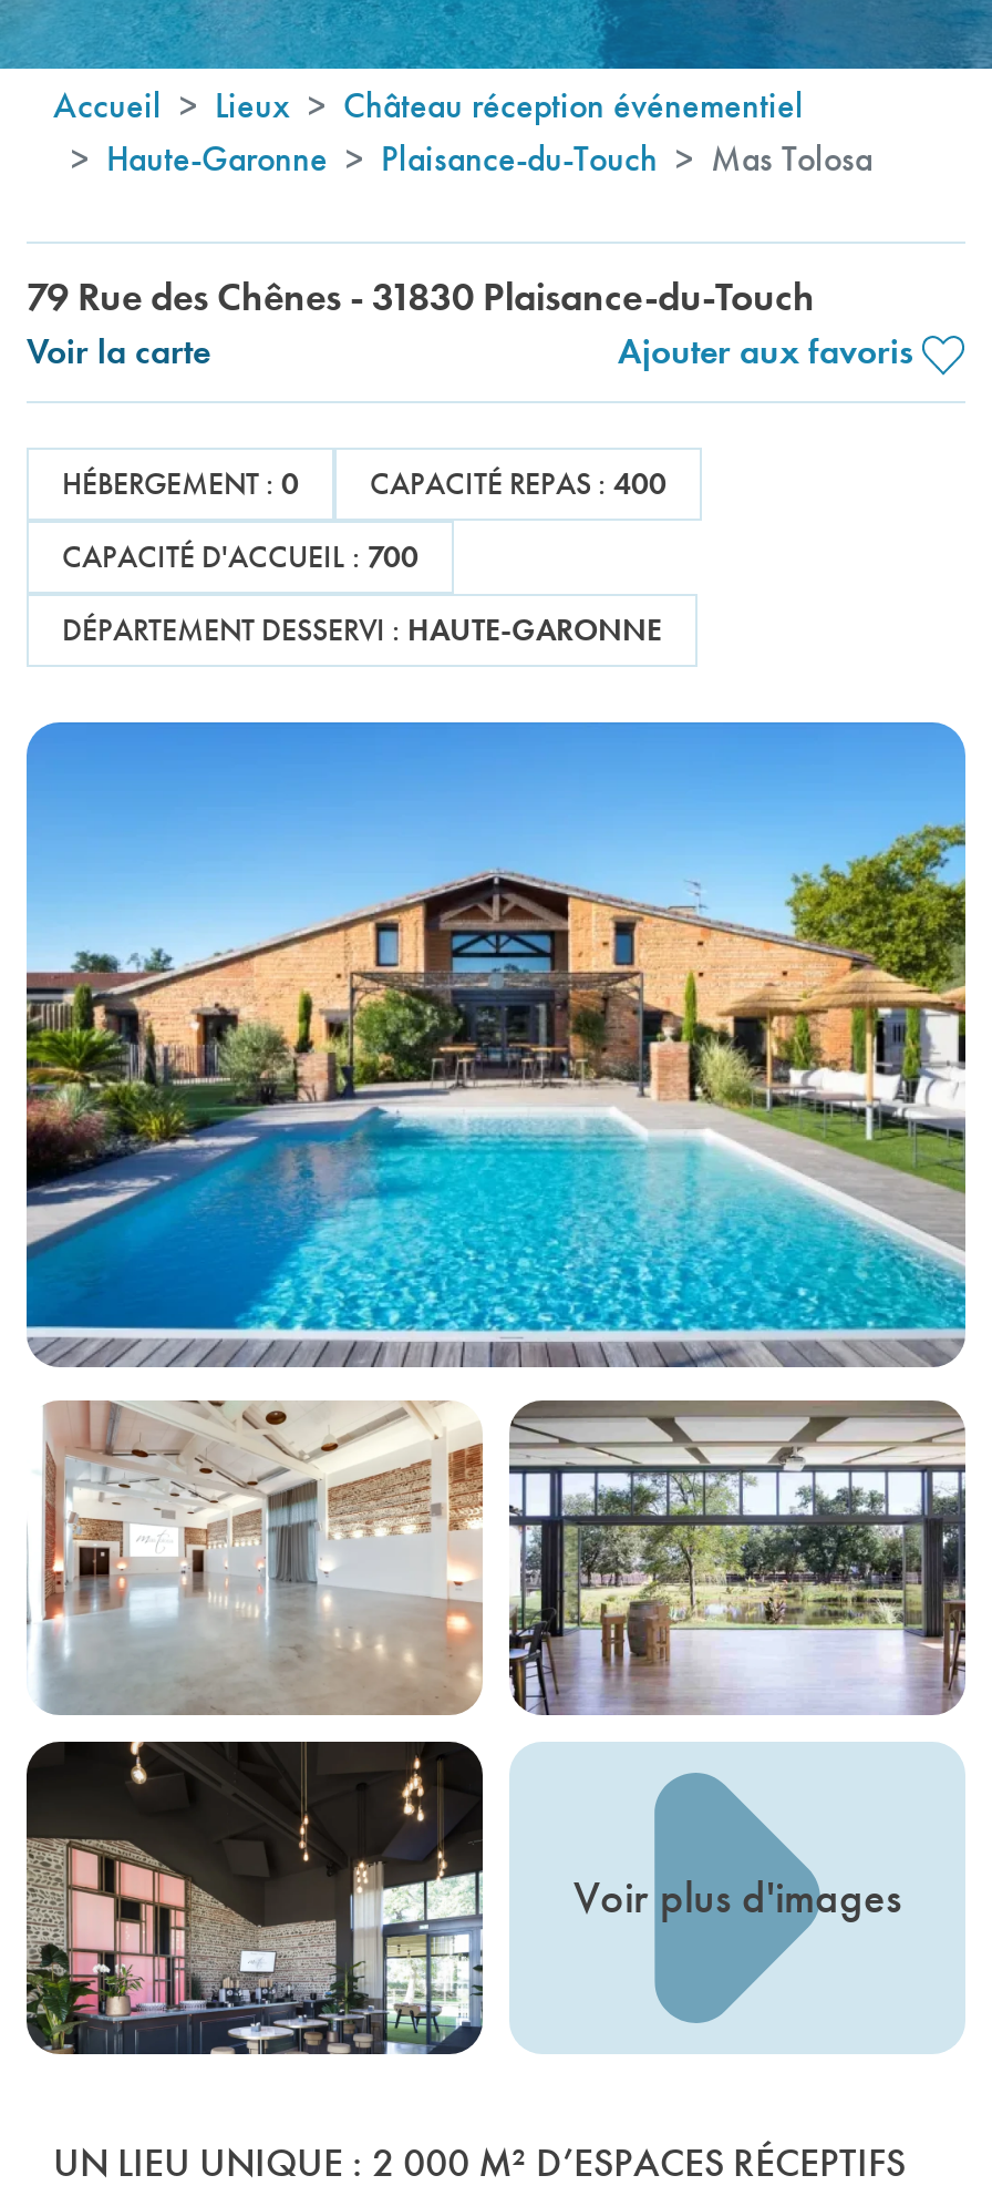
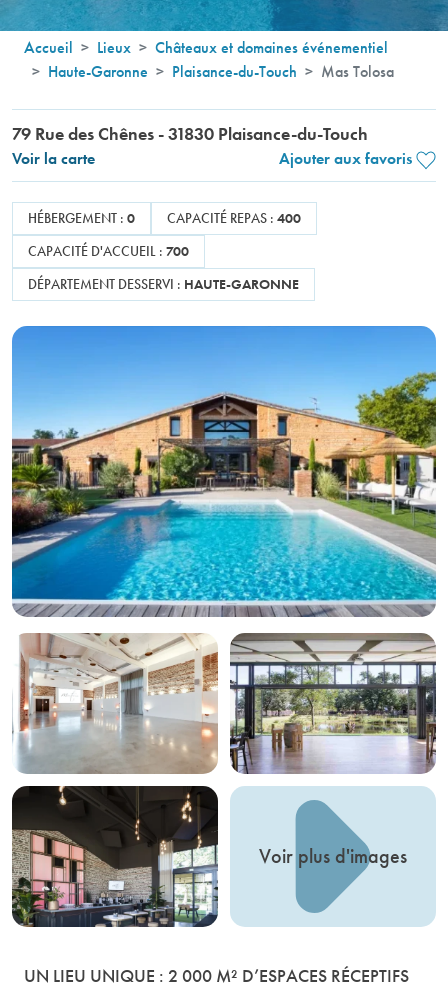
[343,82,804,129] Château réception événementiel -> [155,37,388,58] Châteaux et domaines événementiel

